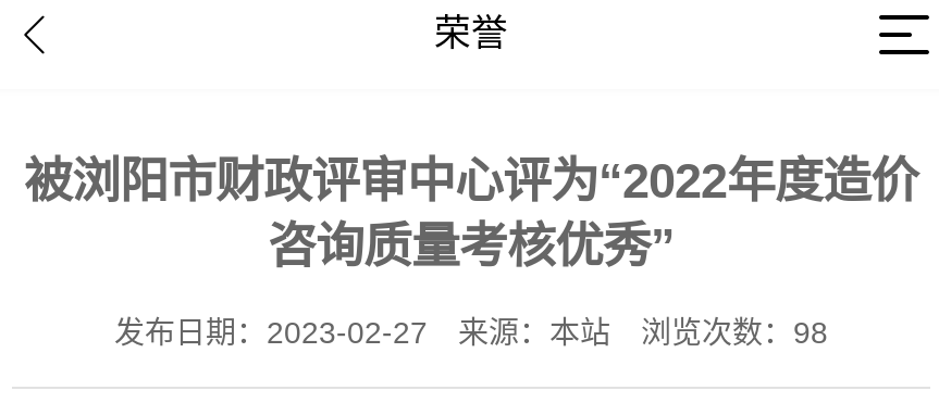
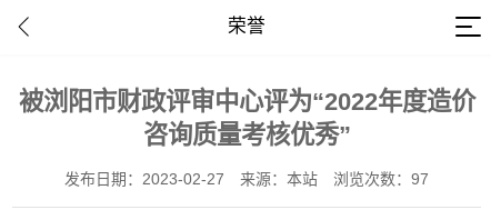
[114,315,828,350] 发布日期：2023-02-27 来源：本站 浏览次数：98 -> [64,170,429,188] 发布日期：2023-02-27 来源：本站 浏览次数：97

